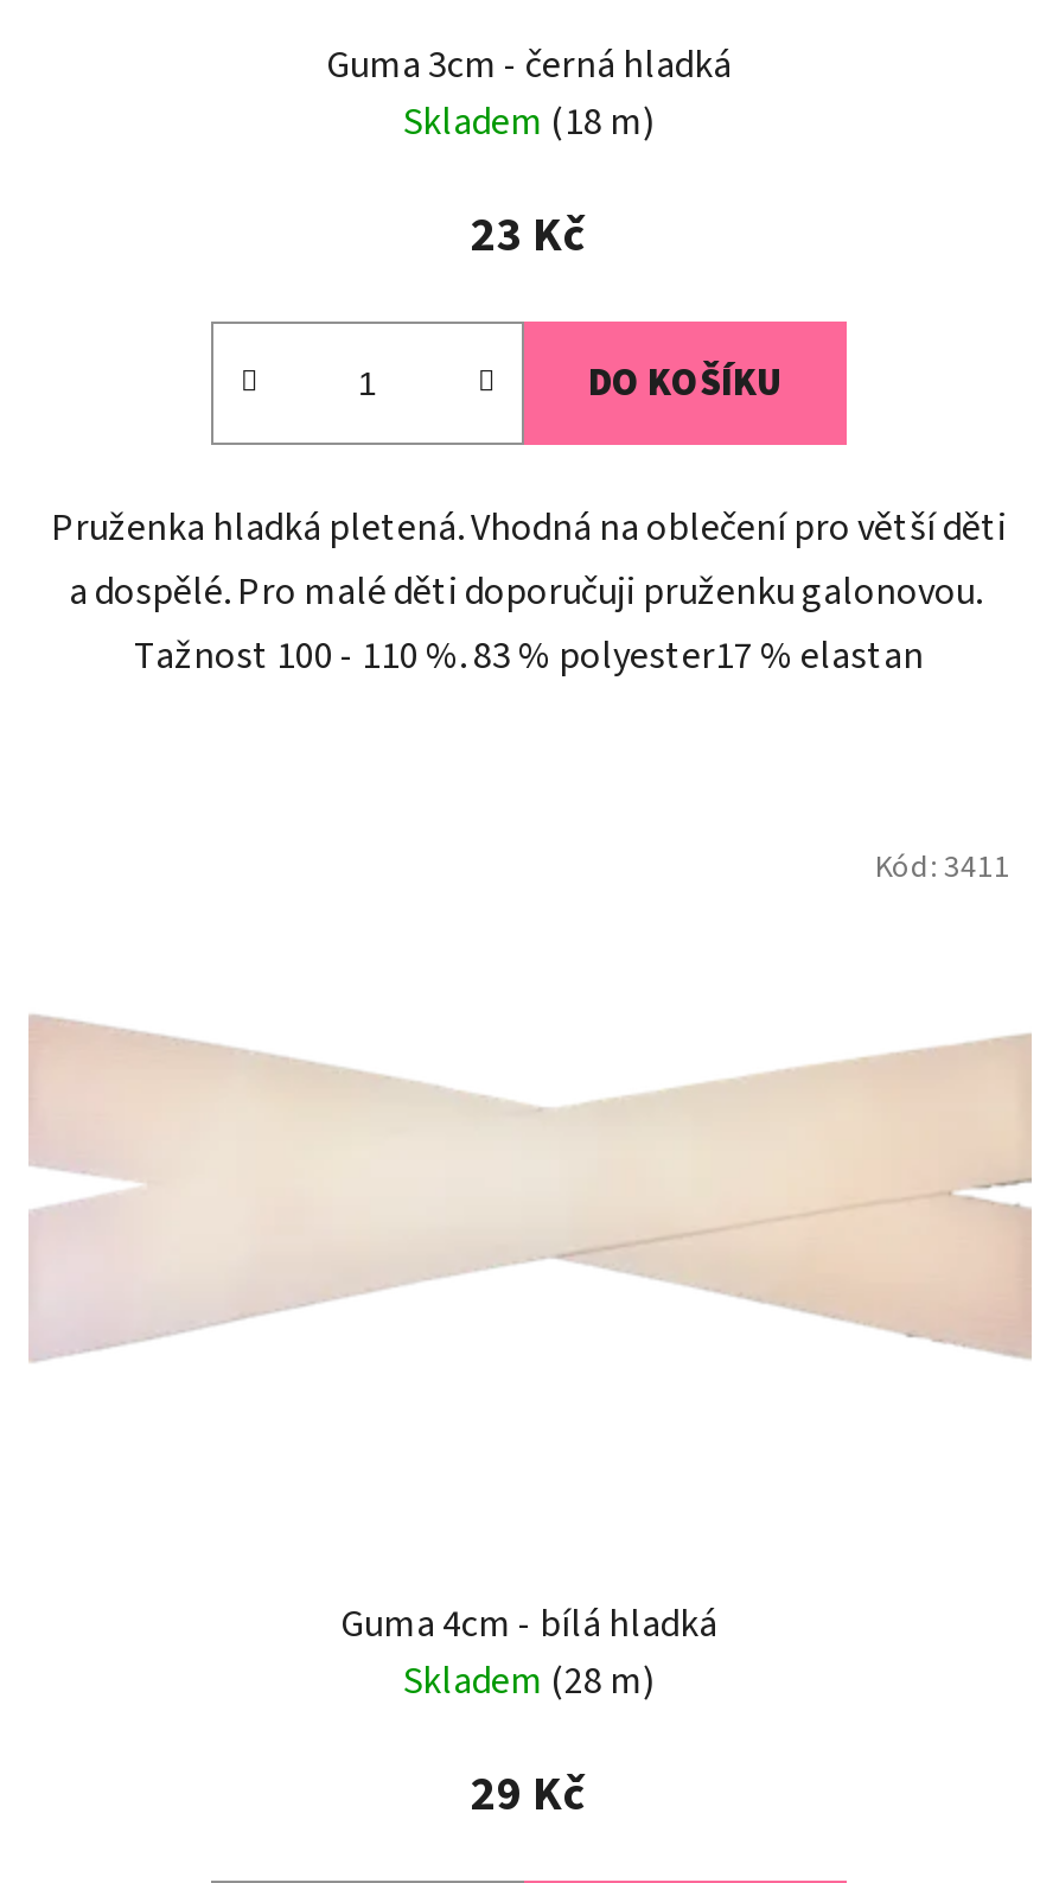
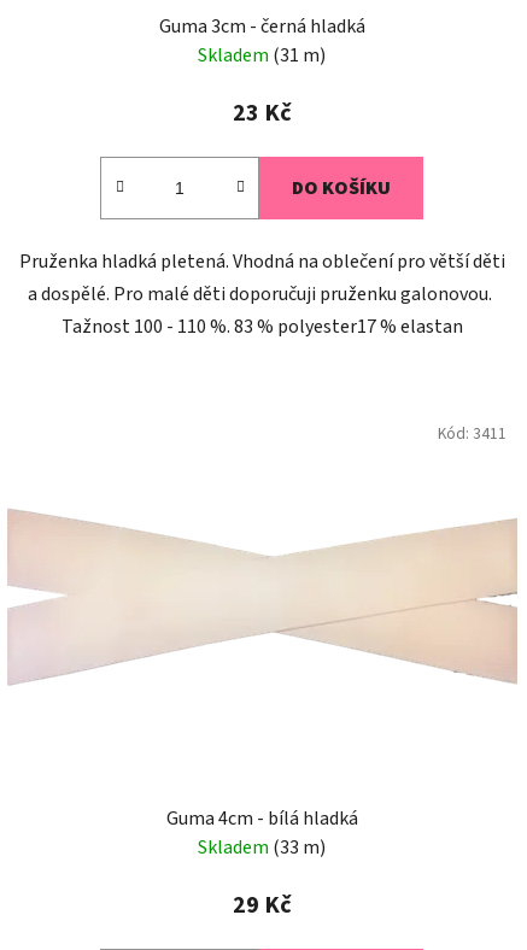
[403,97,655,149] Skladem (18 m) -> [198,42,326,69] Skladem (31 m)
[403,1656,655,1708] Skladem (28 m) -> [198,835,326,861] Skladem (33 m)

